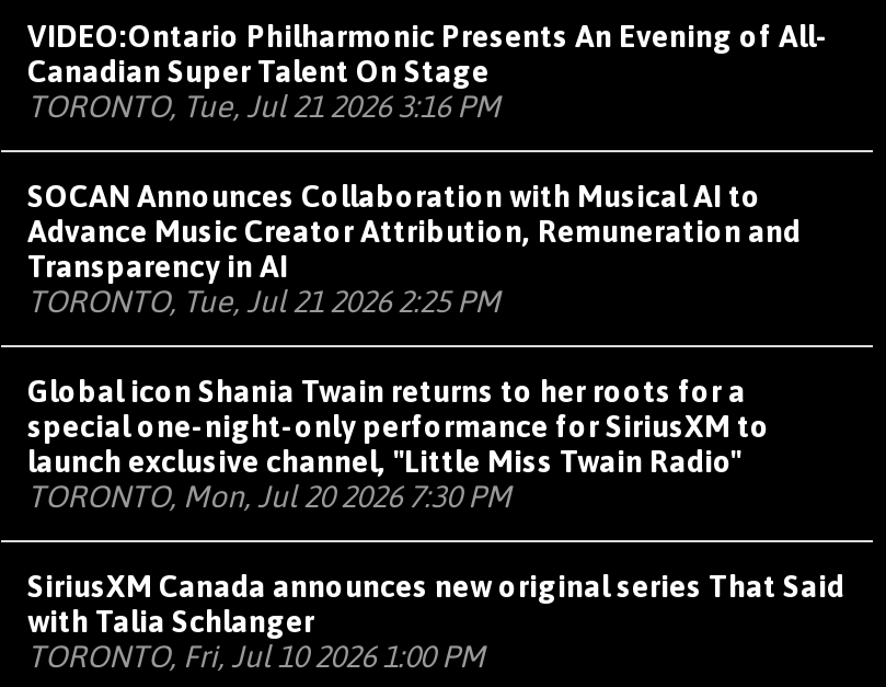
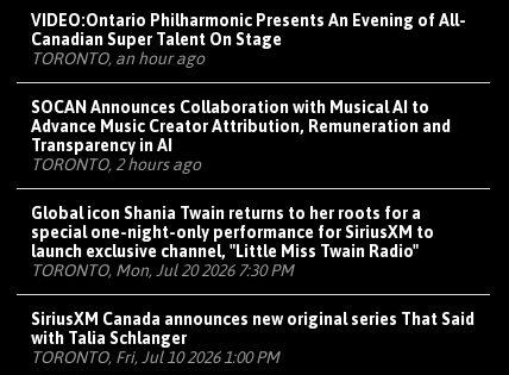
[27,88,500,123] TORONTO, Tue, Jul 21 2026 3:16 PM -> [31,48,205,67] TORONTO, an hour ago
[27,283,500,318] TORONTO, Tue, Jul 21 2026 2:25 PM -> [31,154,201,173] TORONTO, 2 hours ago

